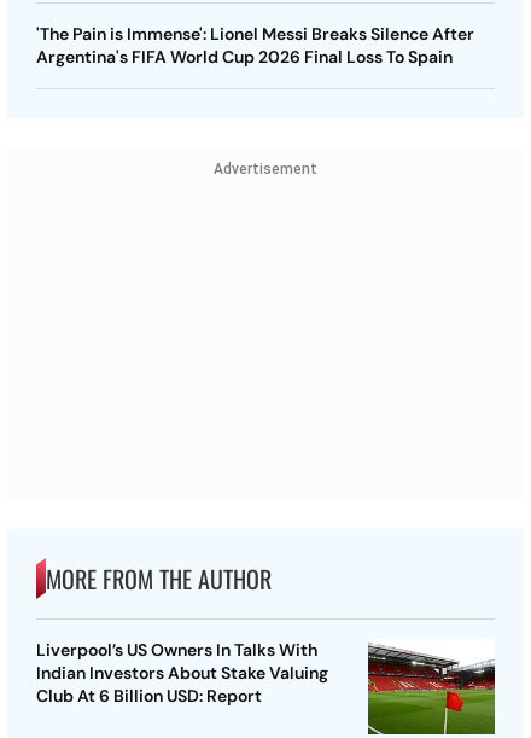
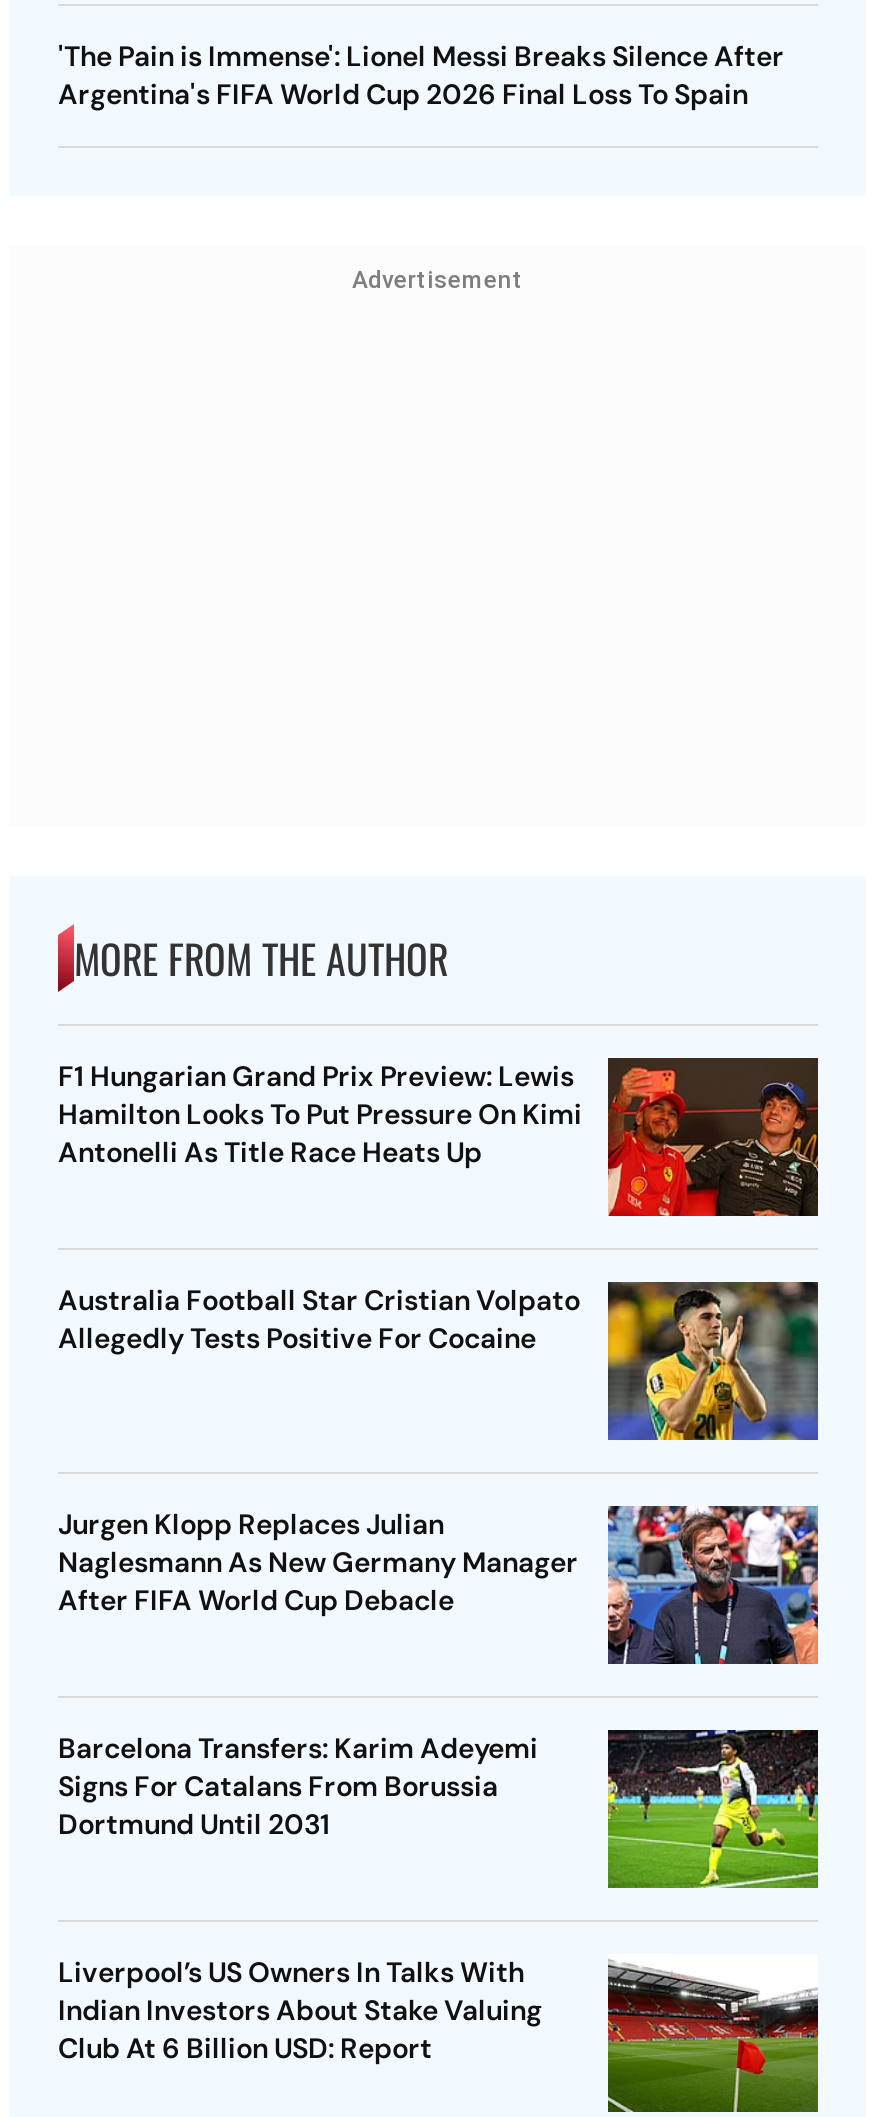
none -> [58,1055,820,1219] [image] | F1 Hungarian Grand Prix Preview: Lewis | Hamilton Looks To Put Pressure On Kimi | Antonelli As Title Race Heats Up
none -> [58,1279,820,1443] [image] | Australia Football Star Cristian Volpato | Allegedly Tests Positive For Cocaine
none -> [58,1503,820,1667] [image] | Jurgen Klopp Replaces Julian | Naglesmann As New Germany Manager | After FIFA World Cup Debacle
none -> [58,1727,820,1891] [image] | Barcelona Transfers: Karim Adeyemi | Signs For Catalans From Borussia | Dortmund Until 2031

